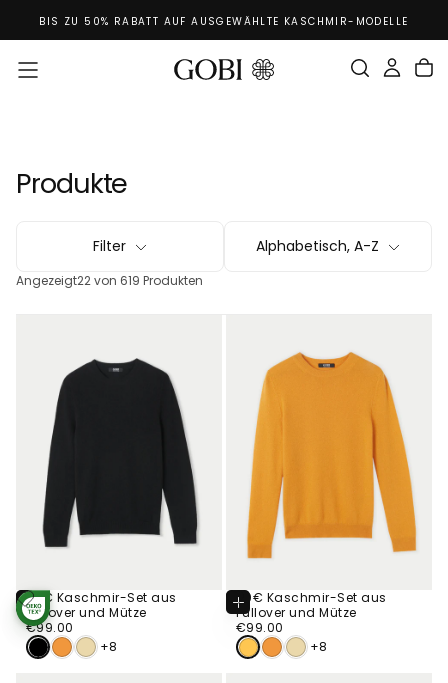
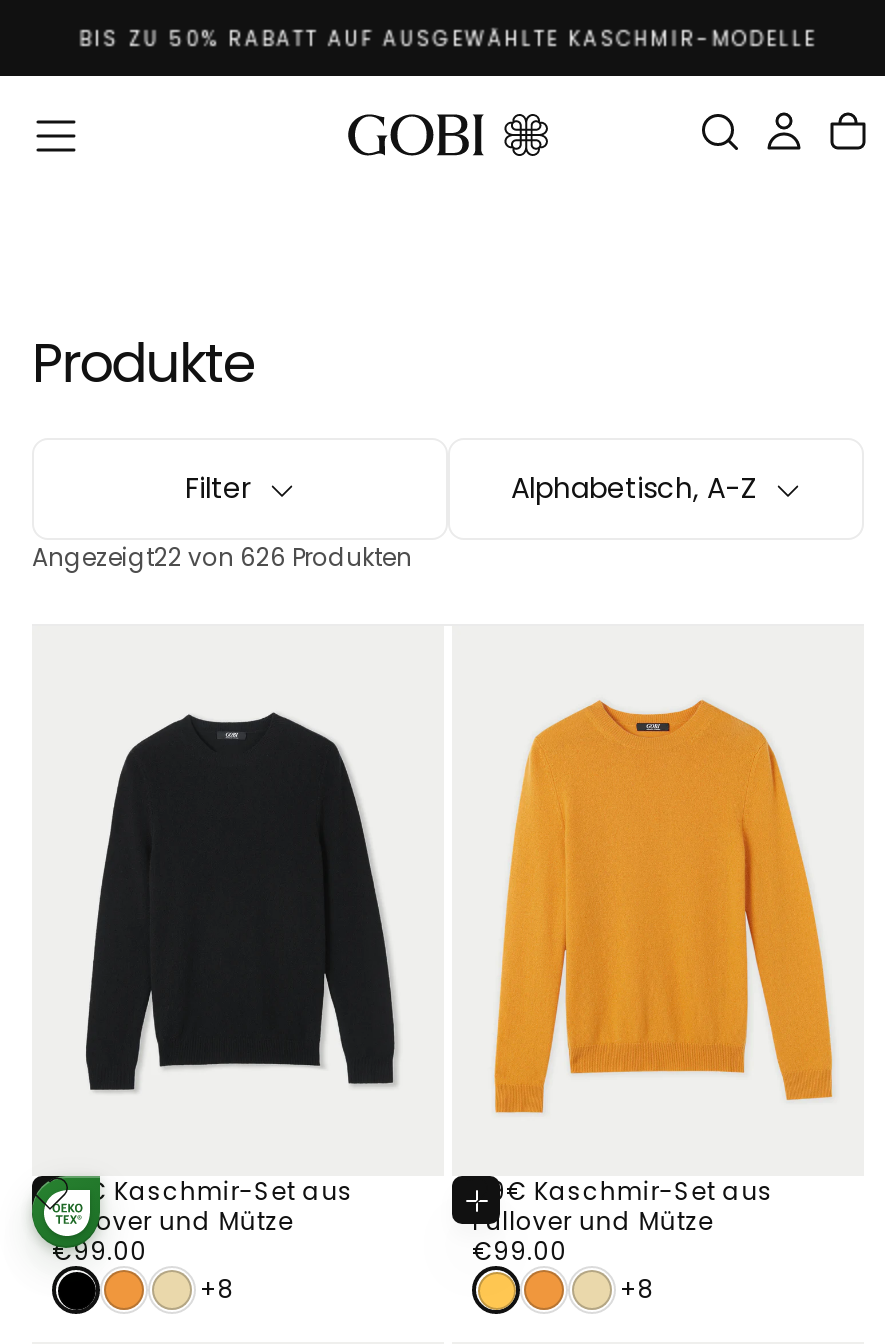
[16,272,203,289] Angezeigt22 von 619 Produkten -> [32,541,412,575] Angezeigt22 von 626 Produkten

